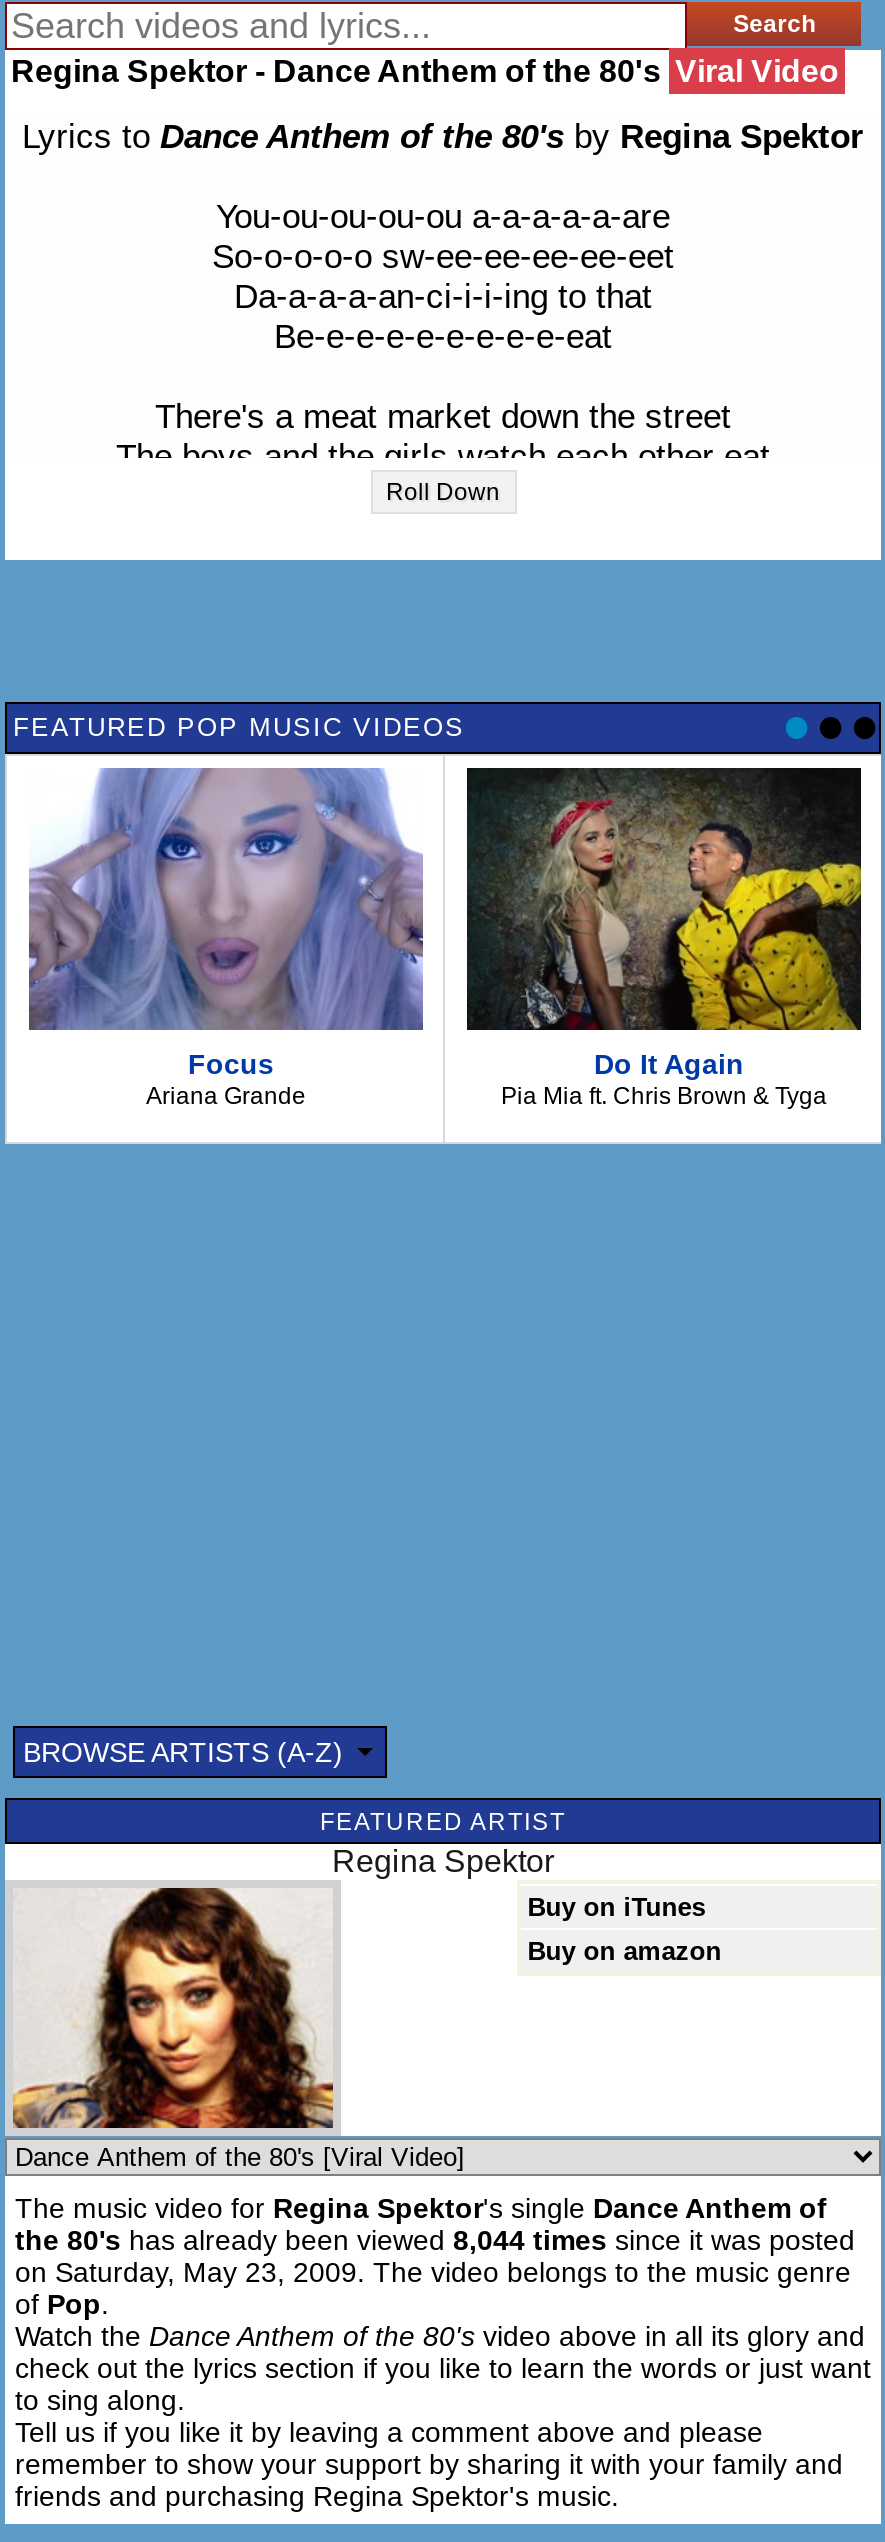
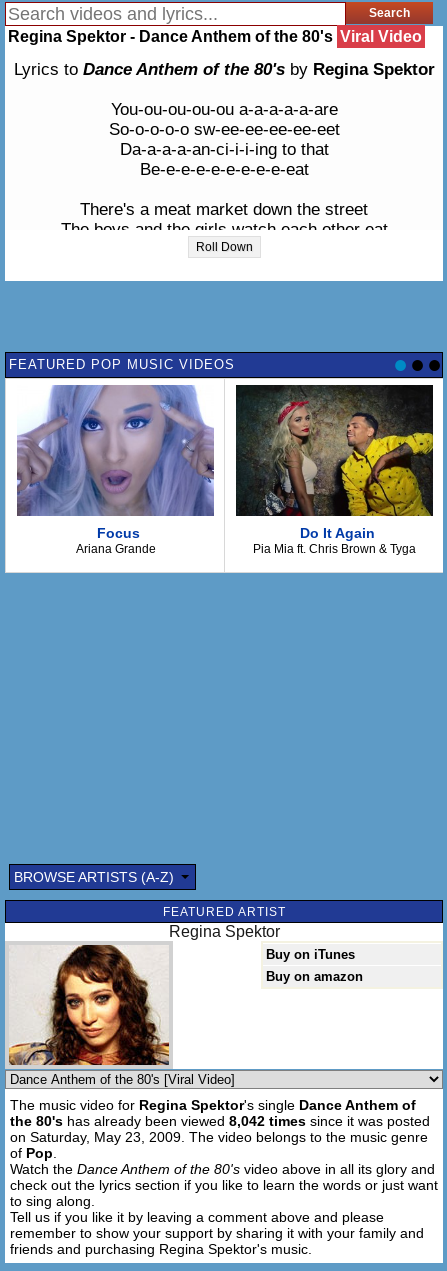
[15,2224,855,2256] the 80's has already been viewed 8,044 times since it was posted -> [10,1113,430,1129] the 80's has already been viewed 8,042 times since it was posted

